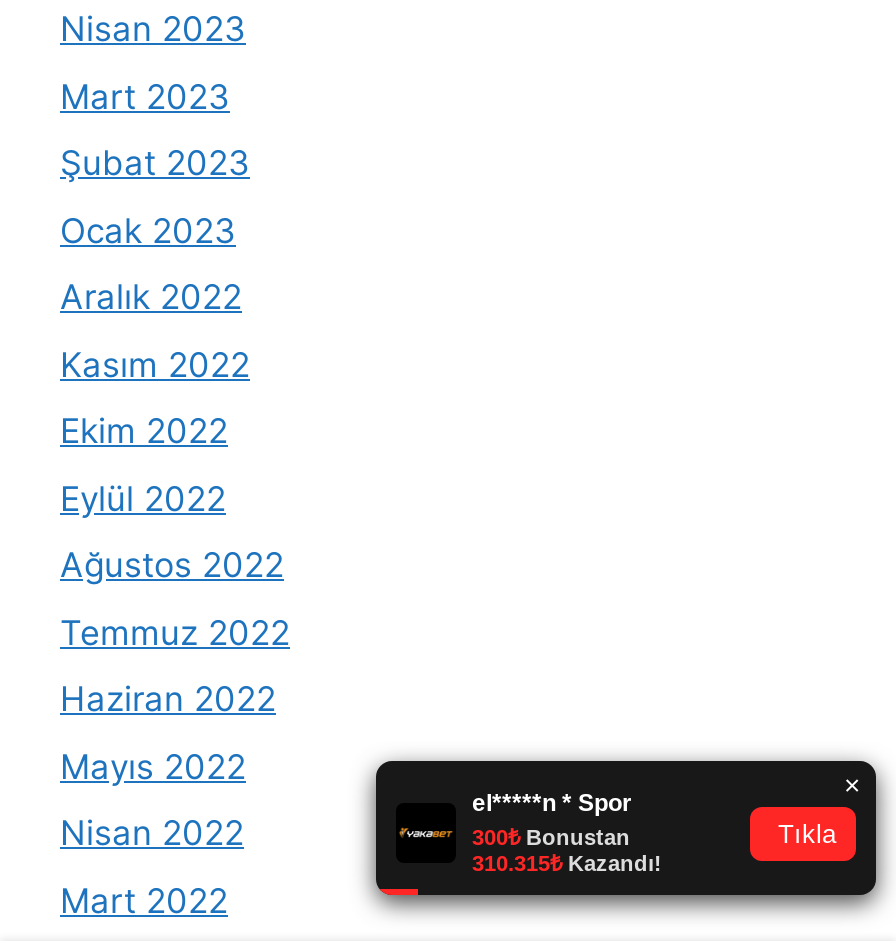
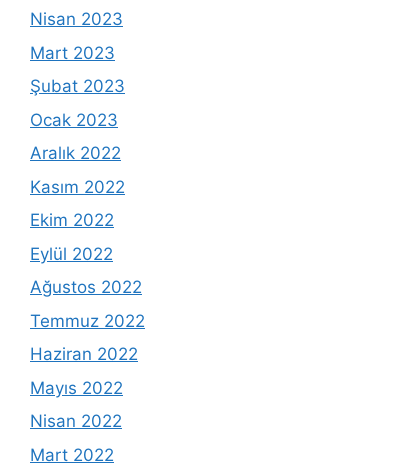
[364,757,888,915] [image] -> none

